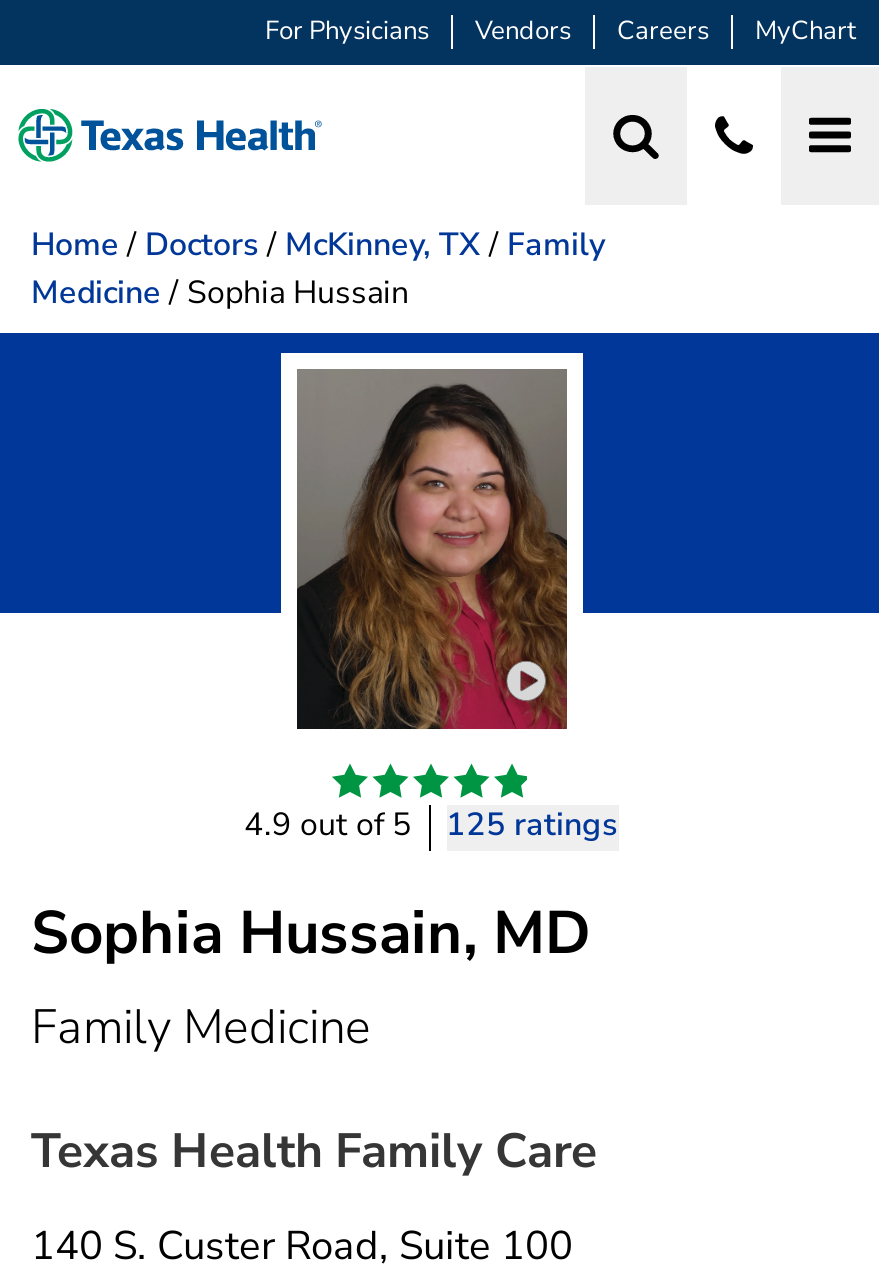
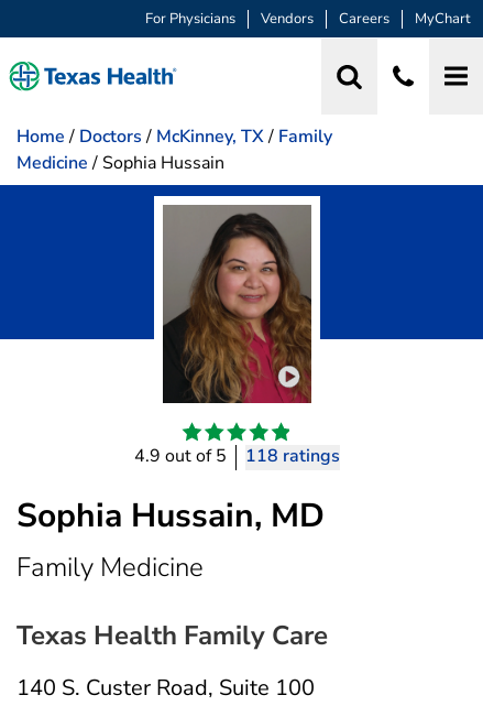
[244,802,618,846] 4.9 out of 5 125 ratings -> [134,443,339,468] 4.9 out of 5 118 ratings

